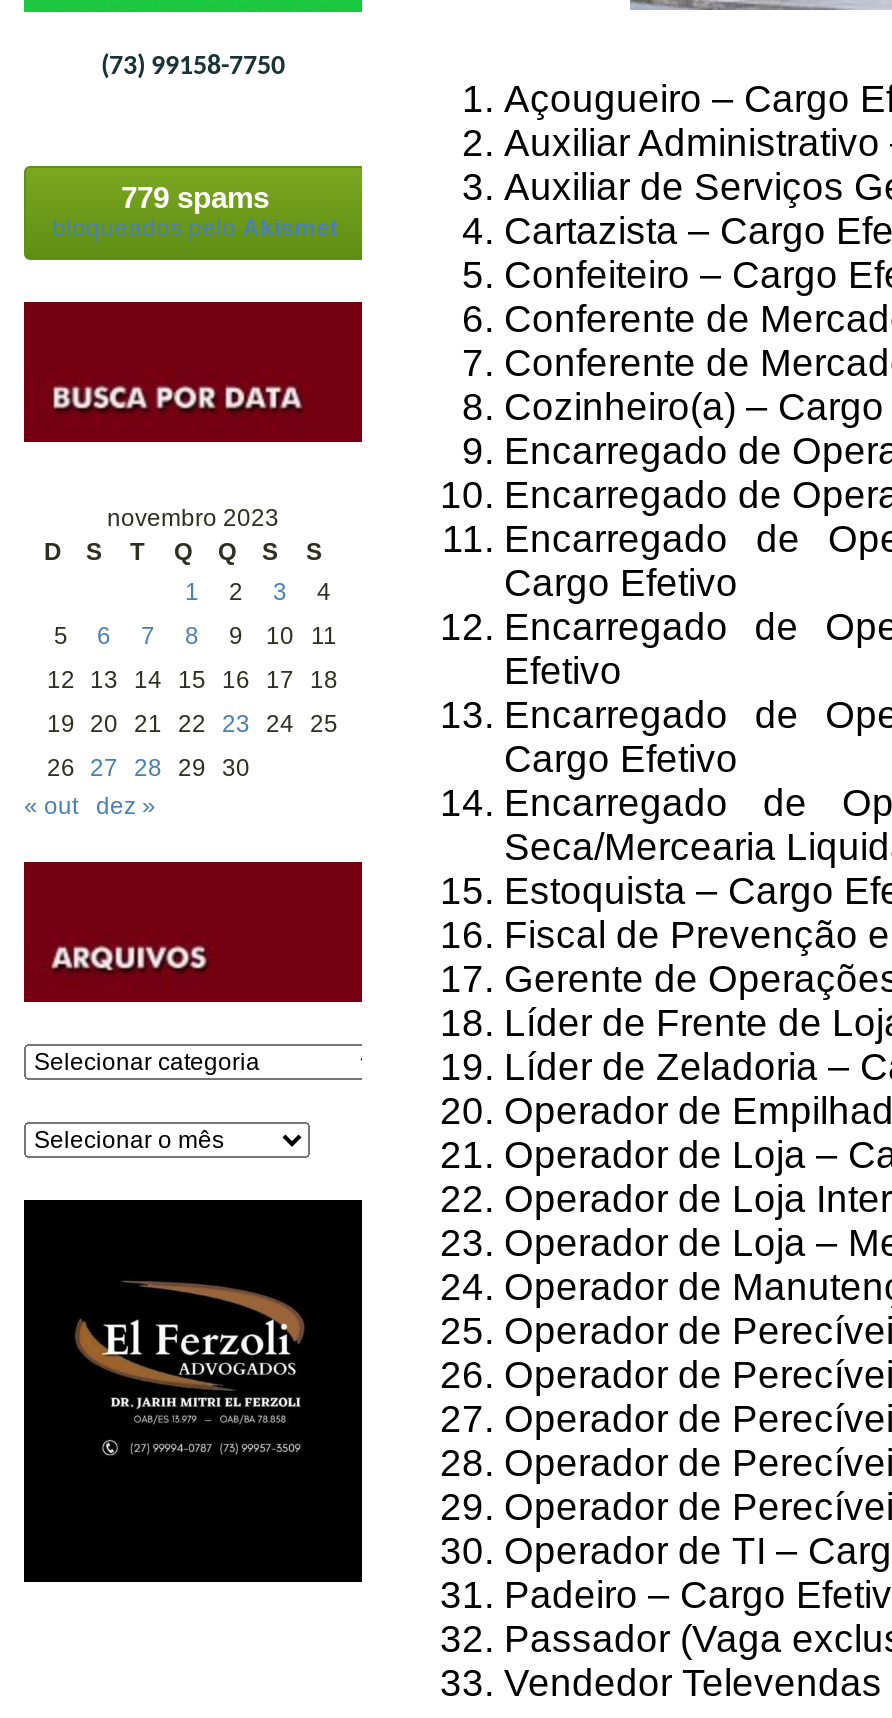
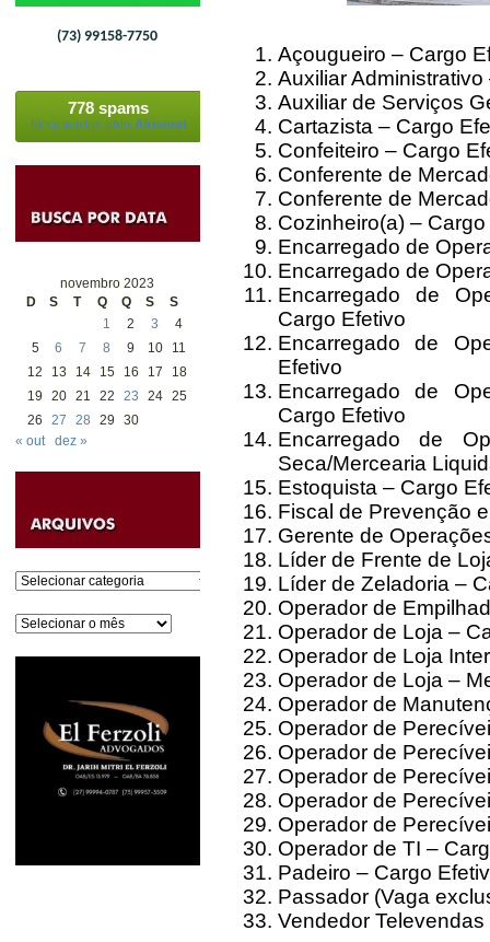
[121,179,269,213] 779 spams -> [68,98,149,117] 778 spams

